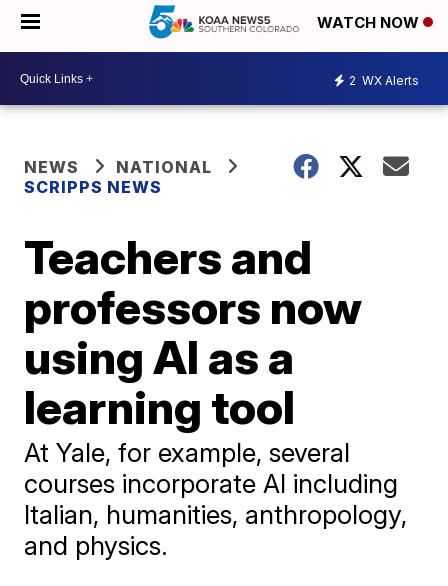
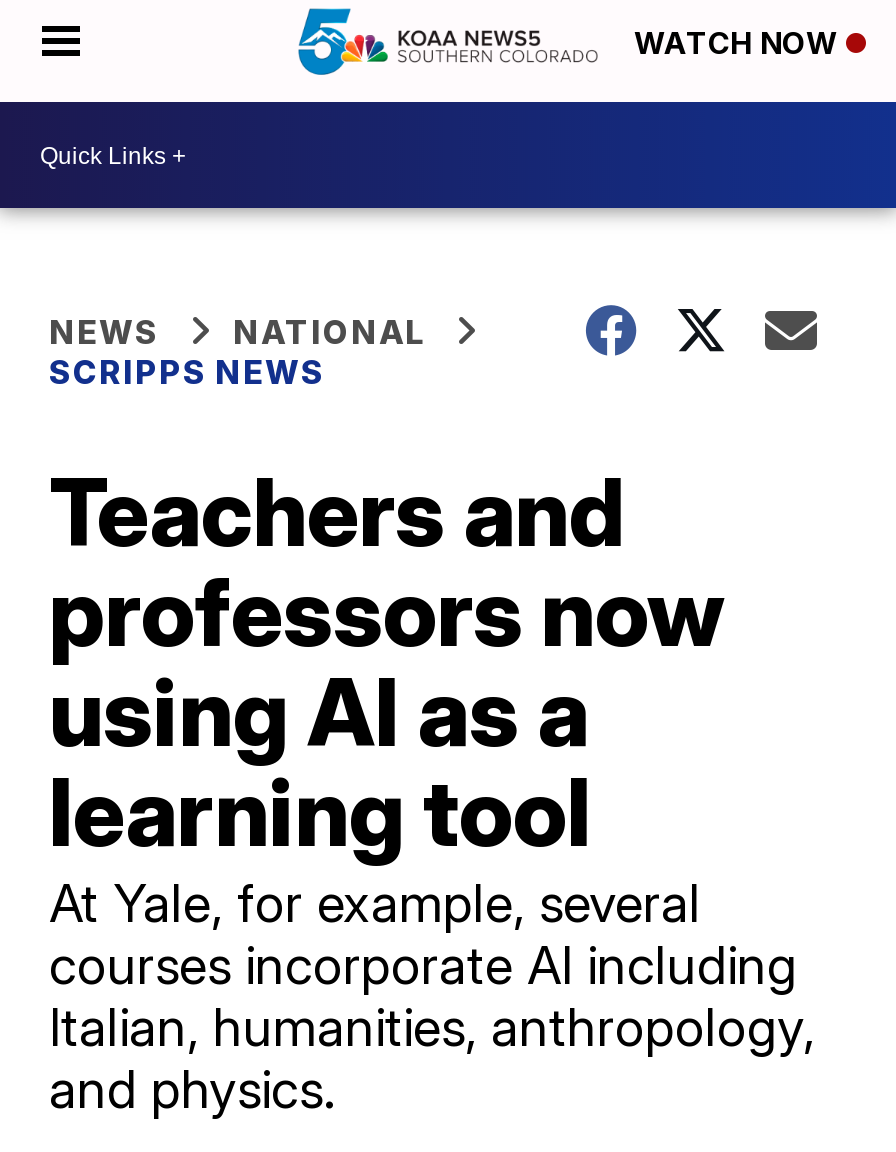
[349,72,419,87] 2 WX Alerts -> none

